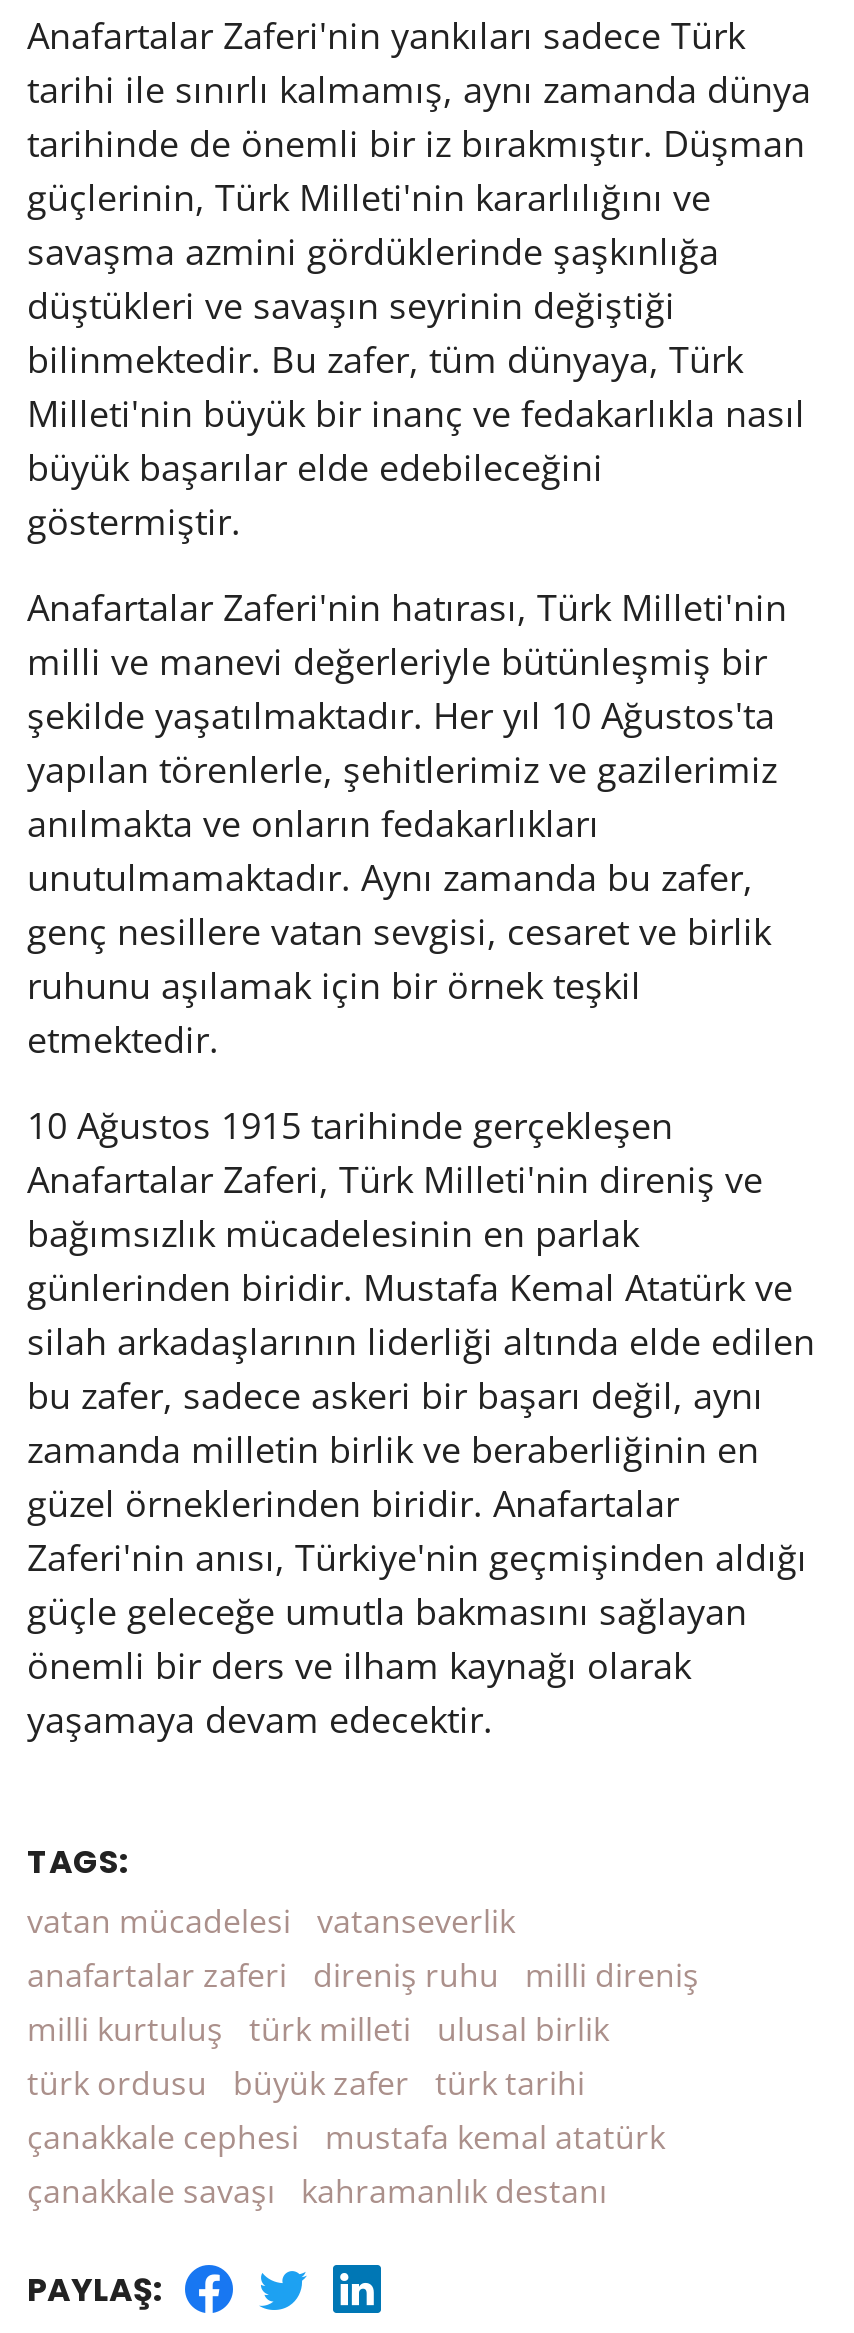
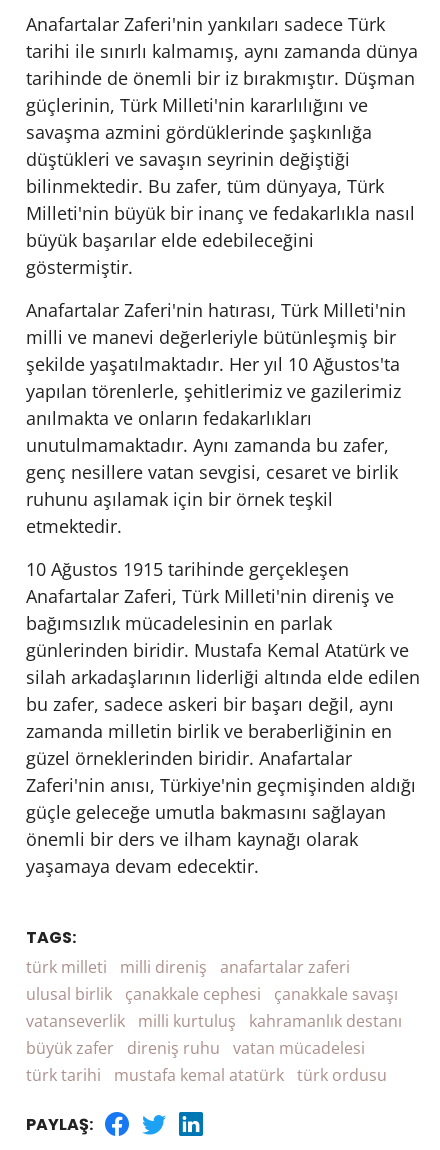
[27,1899,699,2213] vatan mücadelesi vatanseverlik | anafartalar zaferi direniş ruhu milli direniş | milli kurtuluş türk milleti ulusal birlik | türk ordusu büyük zafer türk tarihi | çanakkale cephesi mustafa kemal atatürk | çanakkale savaşı kahramanlık destanı -> [26,956,402,1086] türk milleti milli direniş anafartalar zaferi | ulusal birlik çanakkale cephesi çanakkale savaşı | vatanseverlik milli kurtuluş kahramanlık destanı | büyük zafer direniş ruhu vatan mücadelesi | türk tarihi mustafa kemal atatürk türk ordusu

